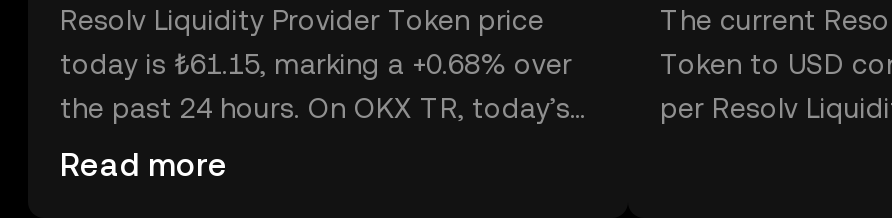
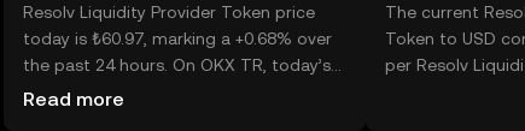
[60,48,572,80] today is ₺61.15, marking a +0.68% over -> [23,29,332,48] today is ₺60.97, marking a +0.68% over

